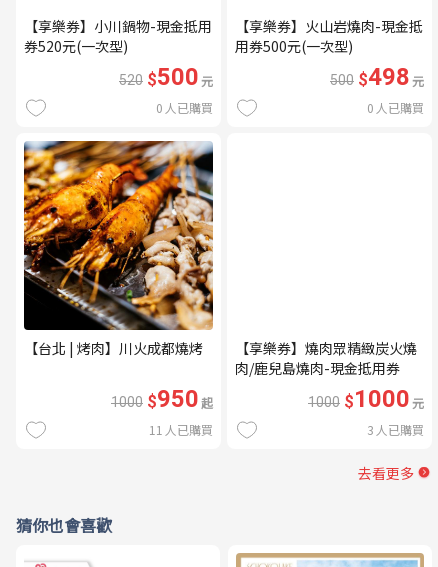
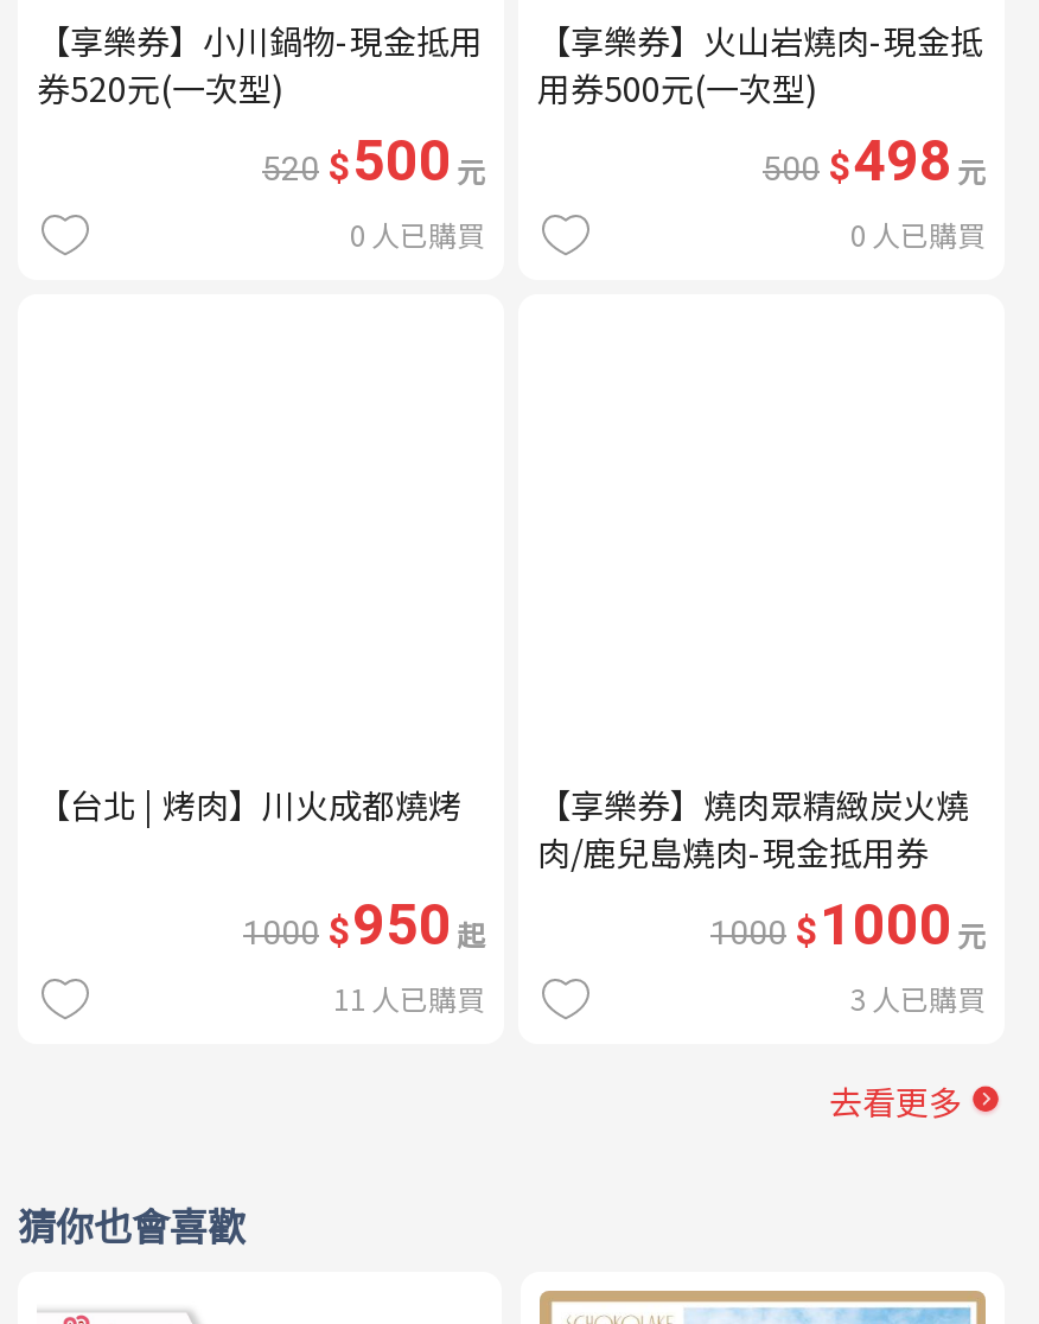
[23,140,214,331] [image] -> none

